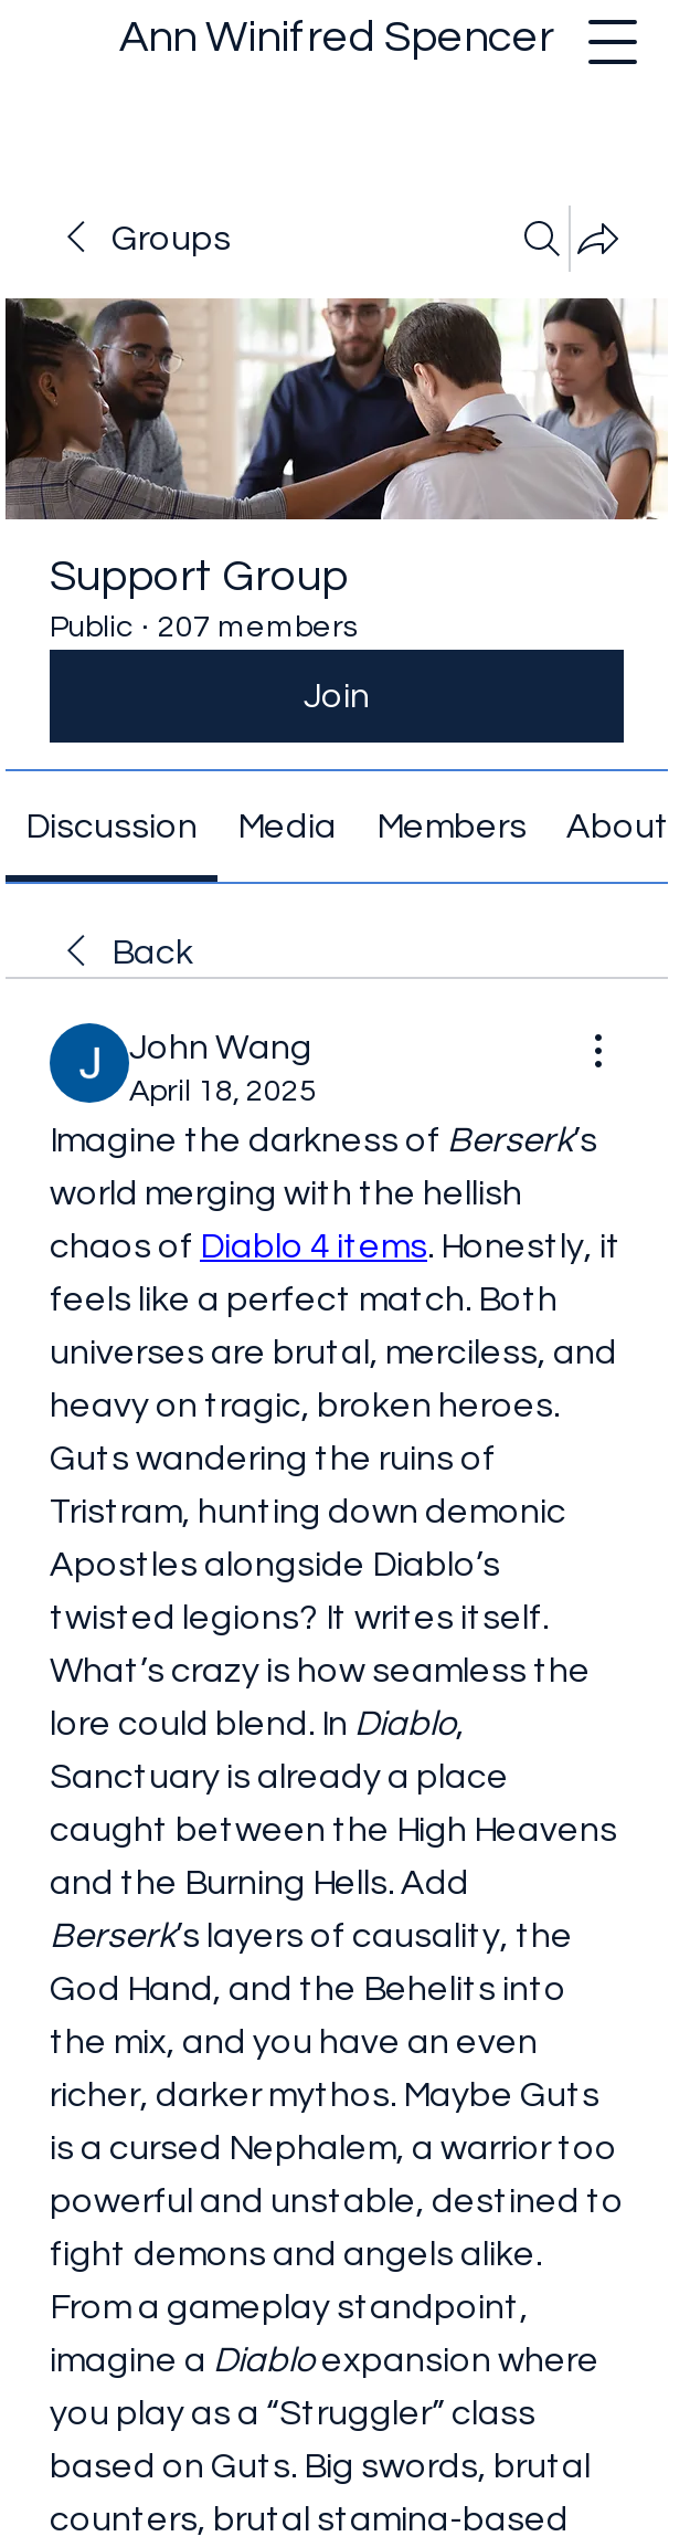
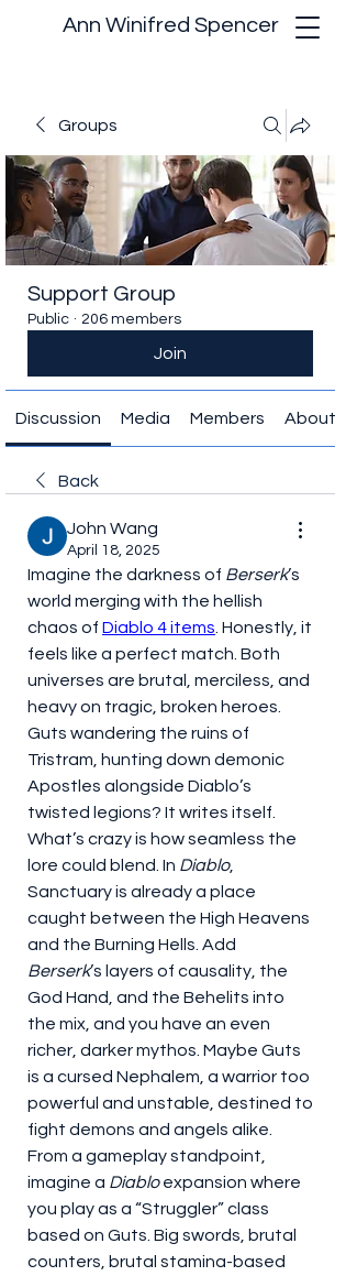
[50,612,359,643] Public · 207 members -> [27,312,181,327] Public · 206 members

